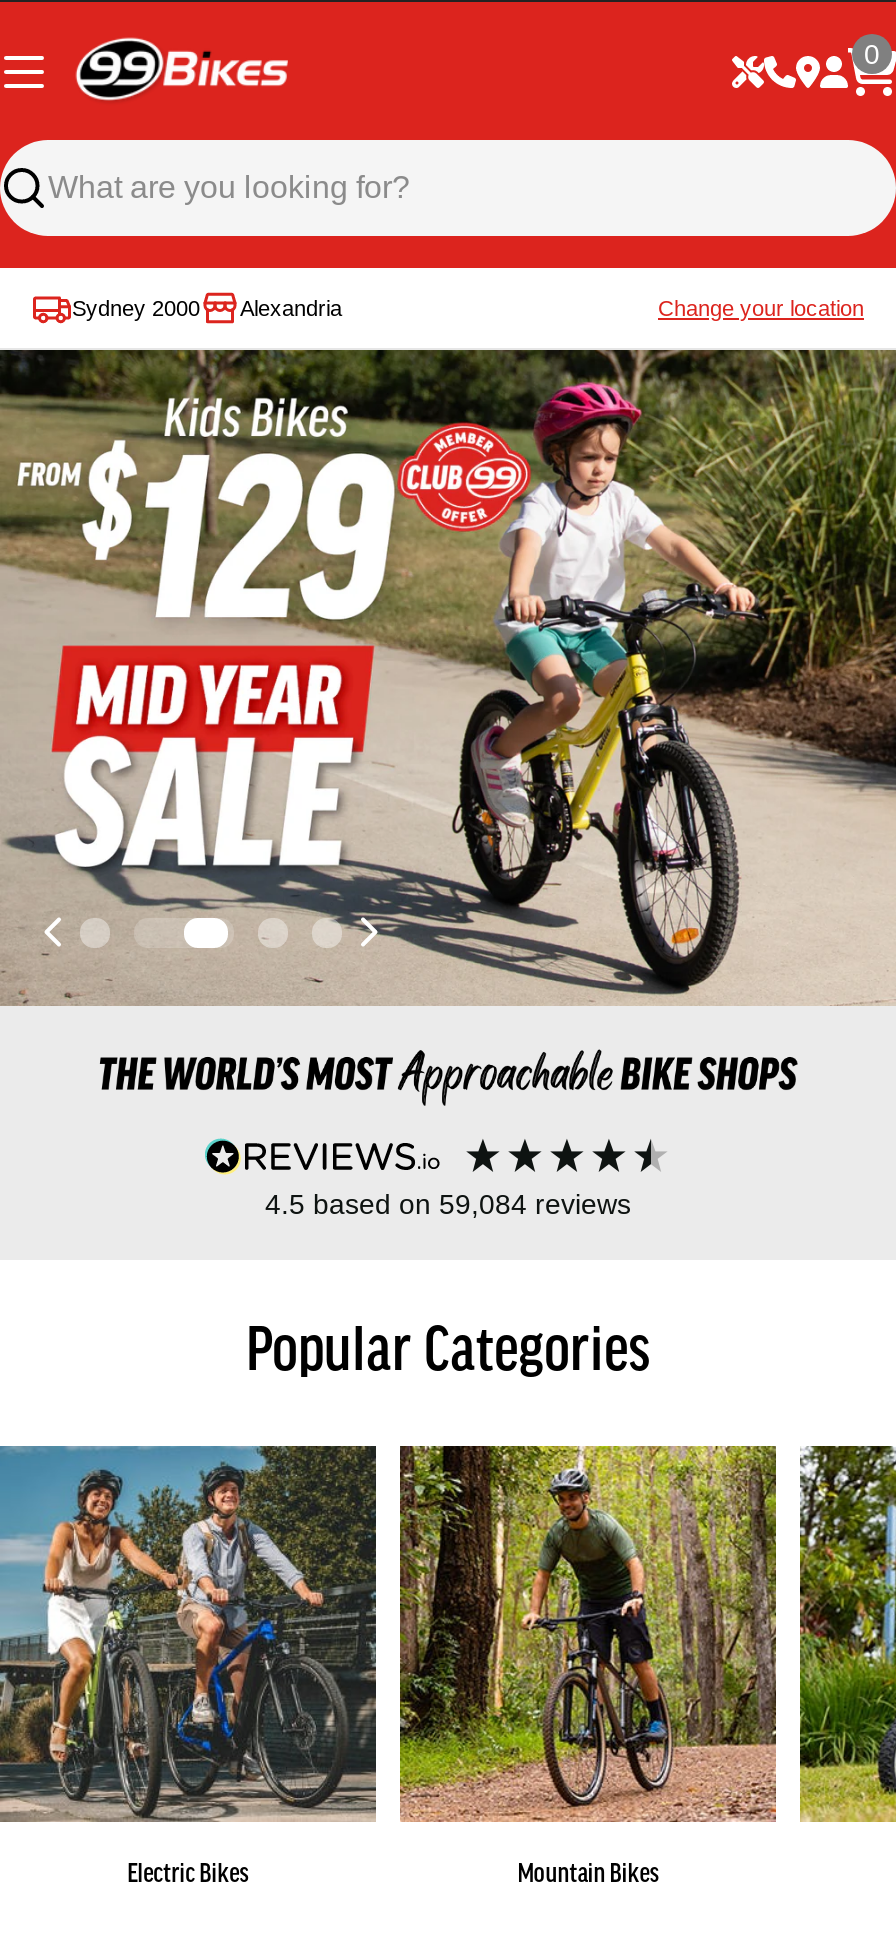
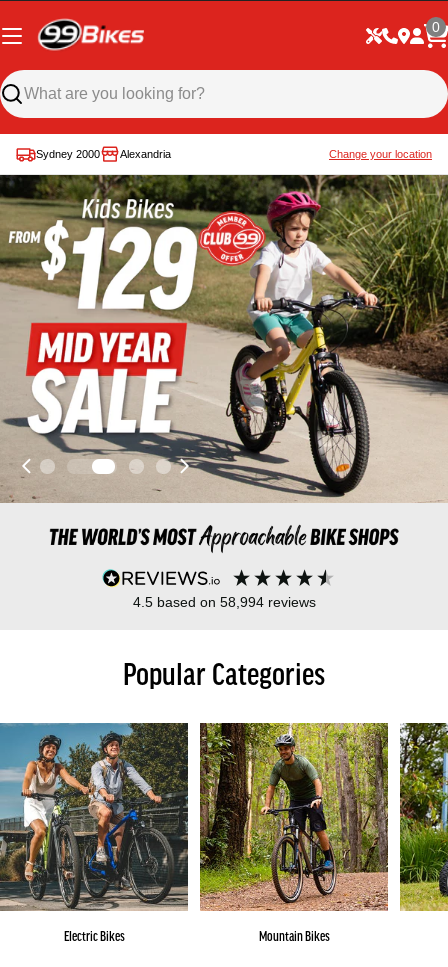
[265,1188,631,1220] 4.5 based on 59,084 reviews -> [132,594,315,610] 4.5 based on 58,994 reviews

